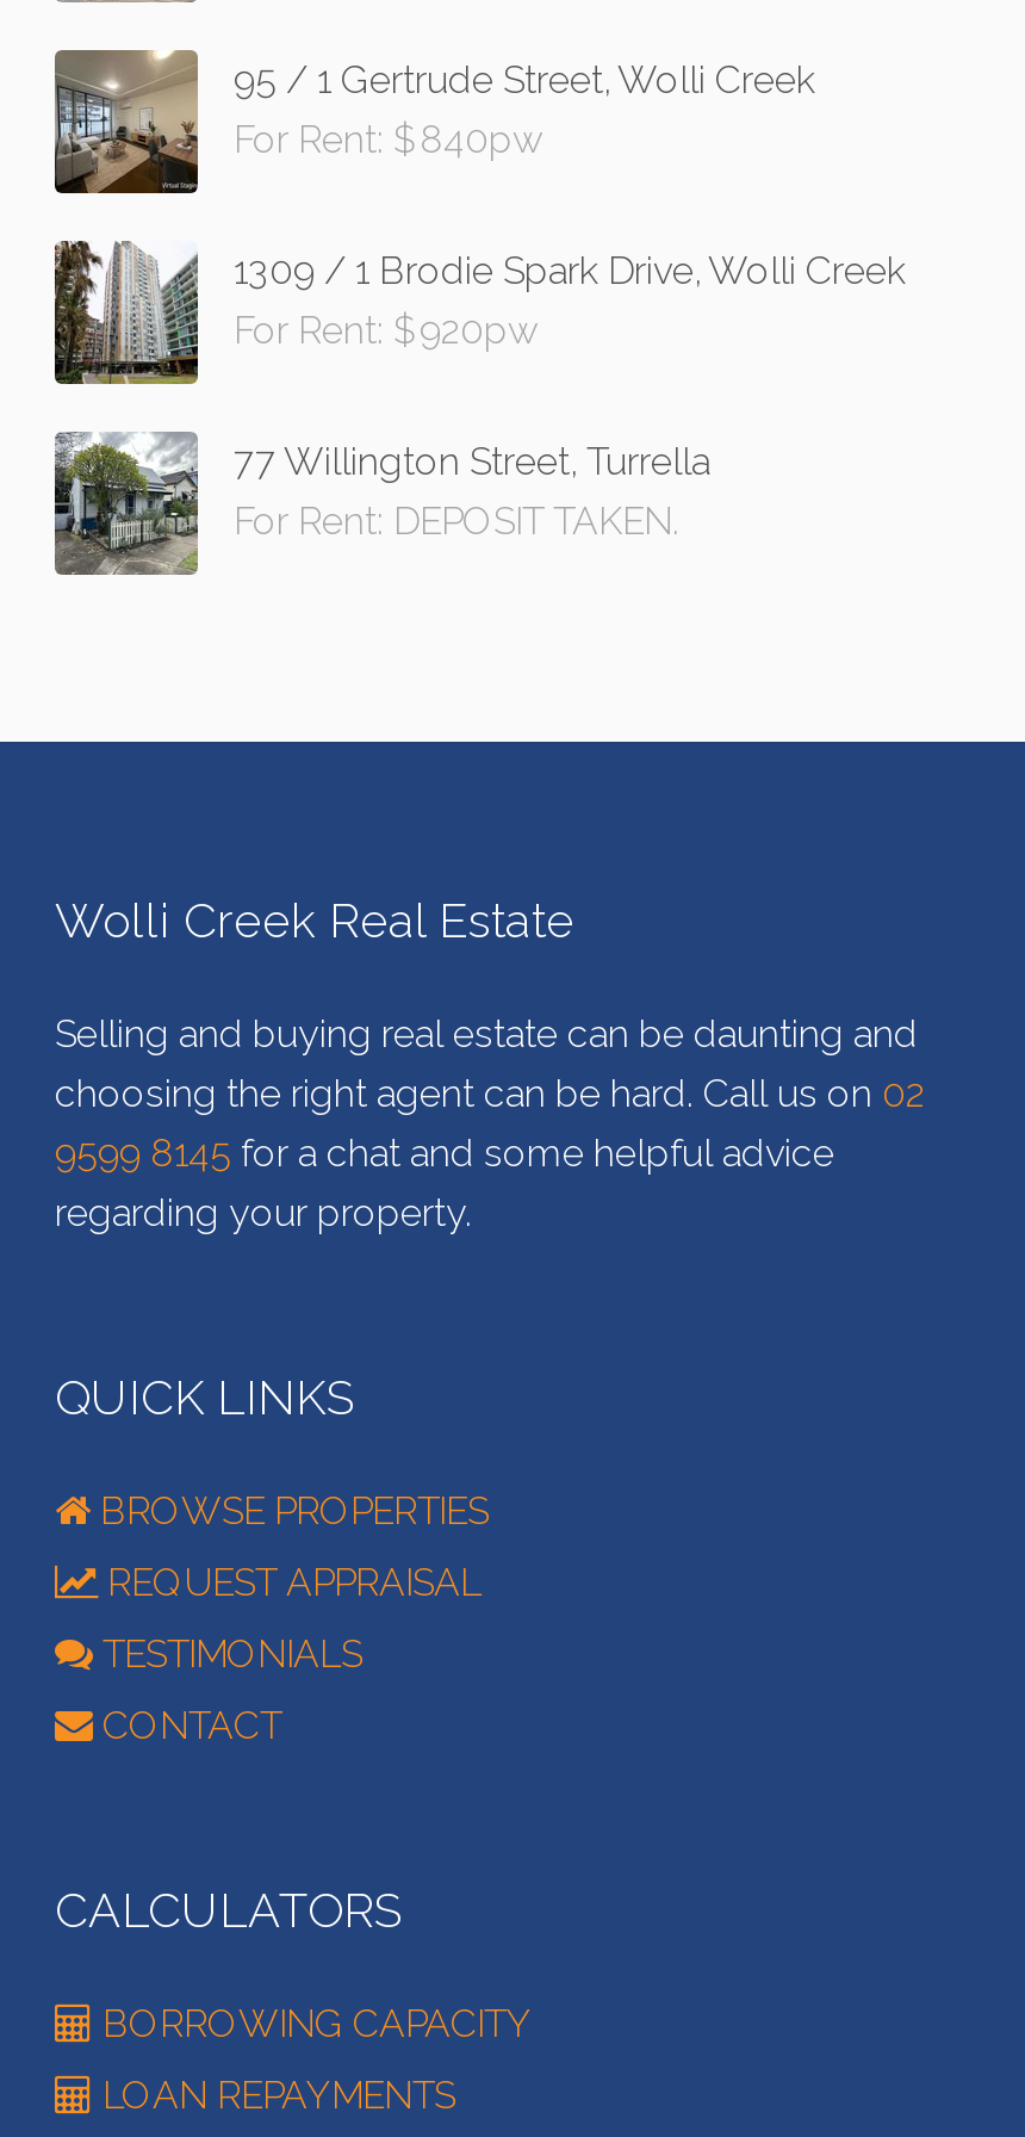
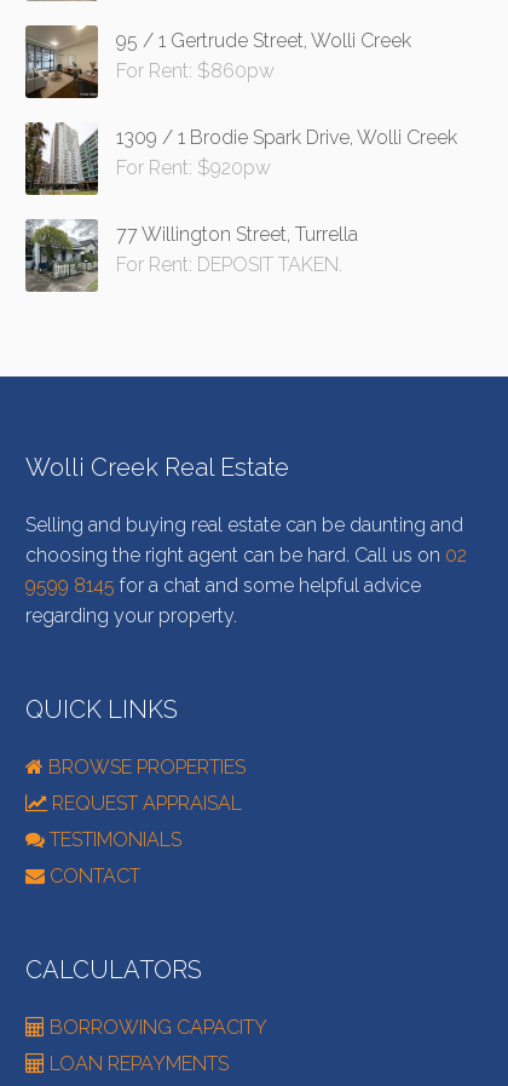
[234,117,543,163] For Rent: $840pw -> [116,60,275,83] For Rent: $860pw

